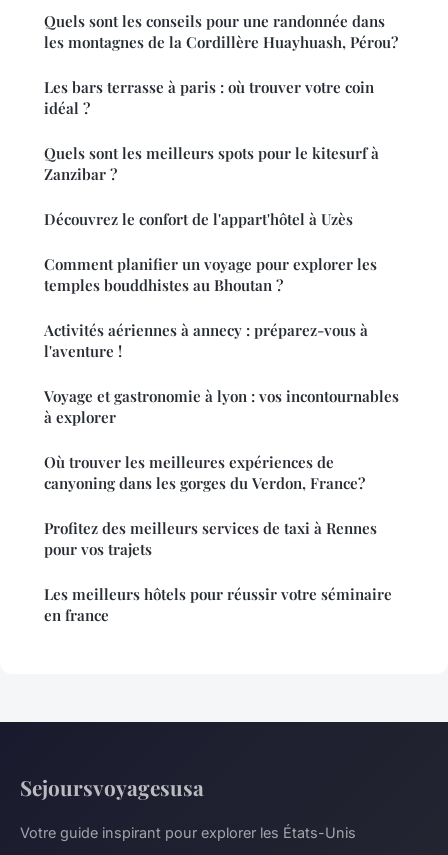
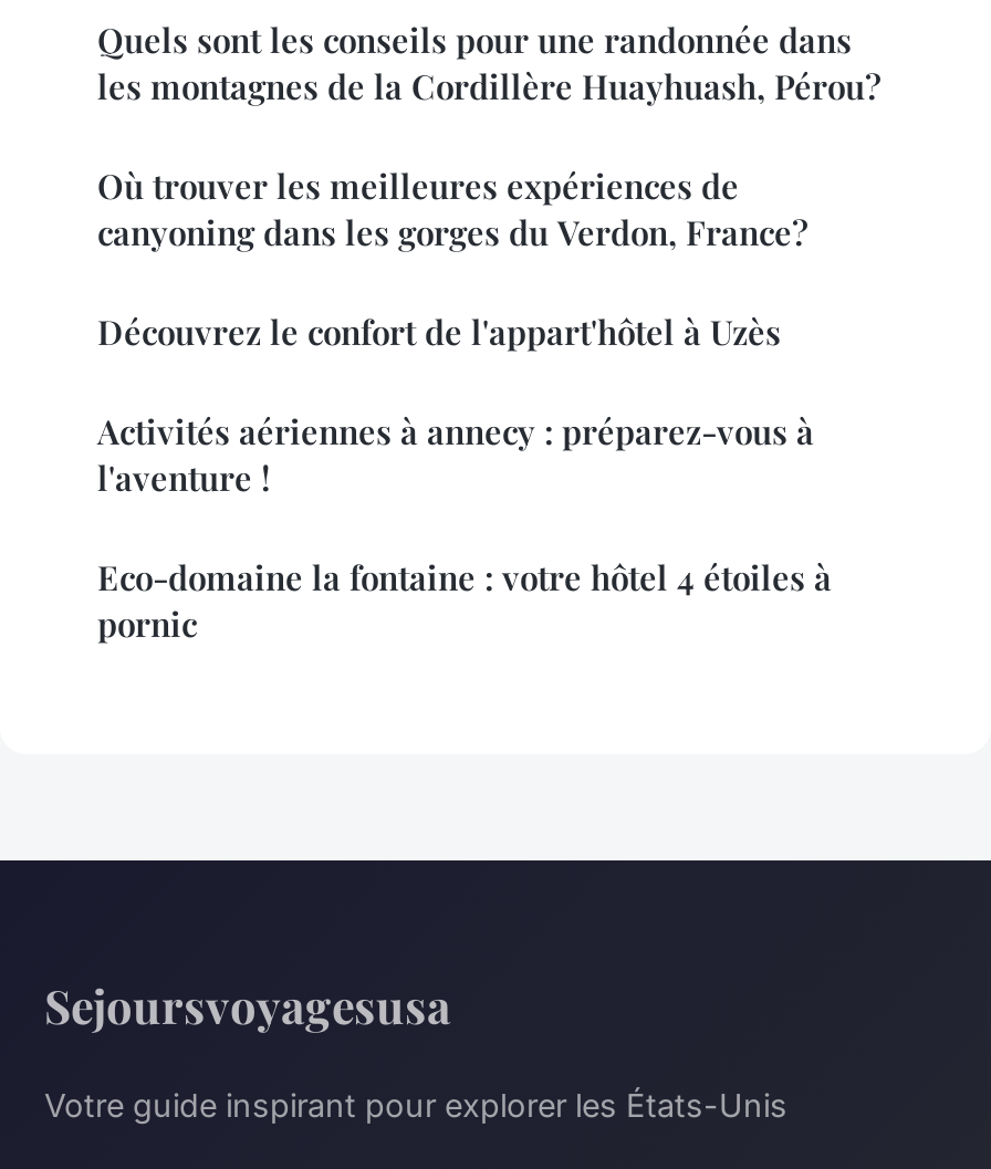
[44,77,379,184] Les bars terrasse à paris : où trouver votre coin | idéal ? | Quels sont les meilleurs spots pour le kitesurf à | Zanzibar ? -> none
[44,254,377,295] Comment planifier un voyage pour explorer les | temples bouddhistes au Bhoutan ? -> none
[44,386,399,625] Voyage et gastronomie à lyon : vos incontournables | à explorer | Profitez des meilleurs services de taxi à Rennes | pour vos trajets | Les meilleurs hôtels pour réussir votre séminaire | en france -> [97,556,832,646] Eco-domaine la fontaine : votre hôtel 4 étoiles à | pornic
moved [44,452,365,493] -> [97,164,807,255]: Où trouver les meilleures expériences de | canyoning dans les gorges du Verdon, France?

